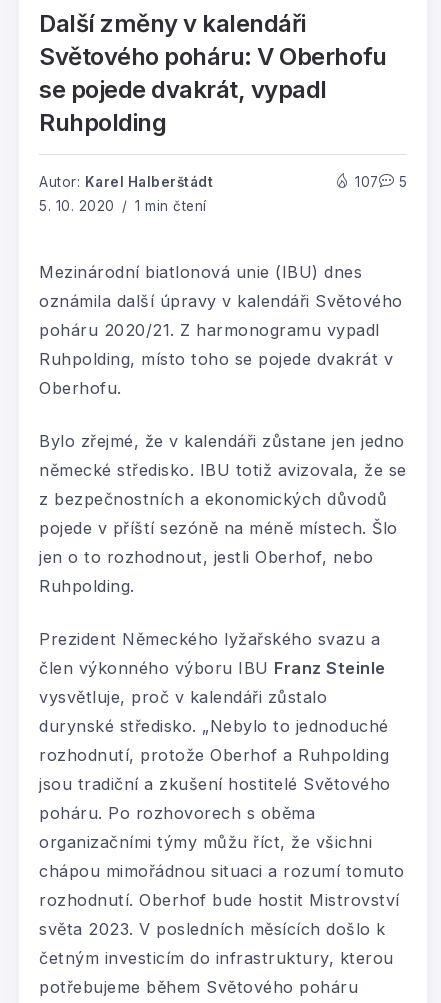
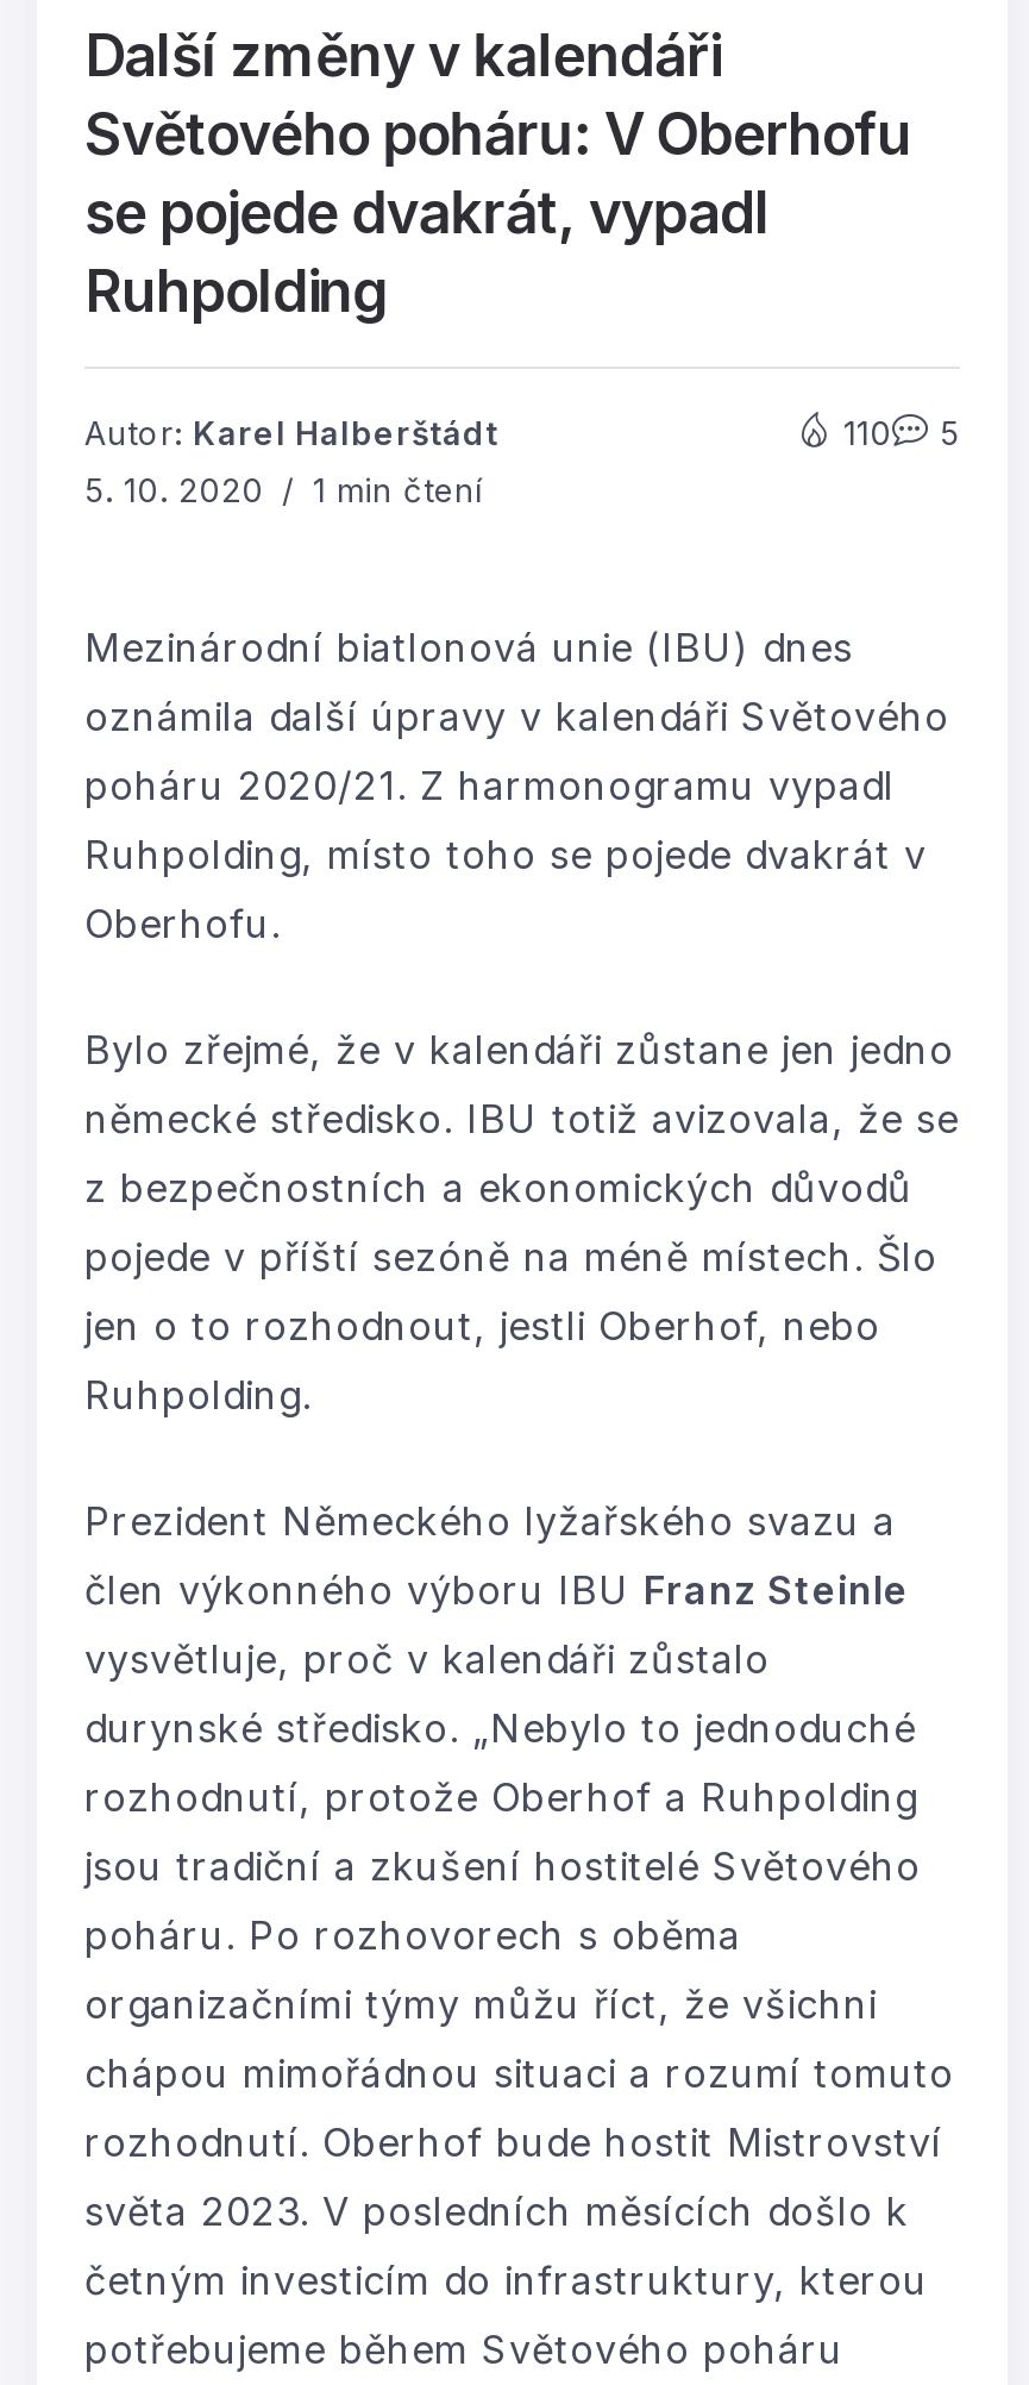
[355,174,407,190] 107 5 -> [843,414,960,452] 110 5

